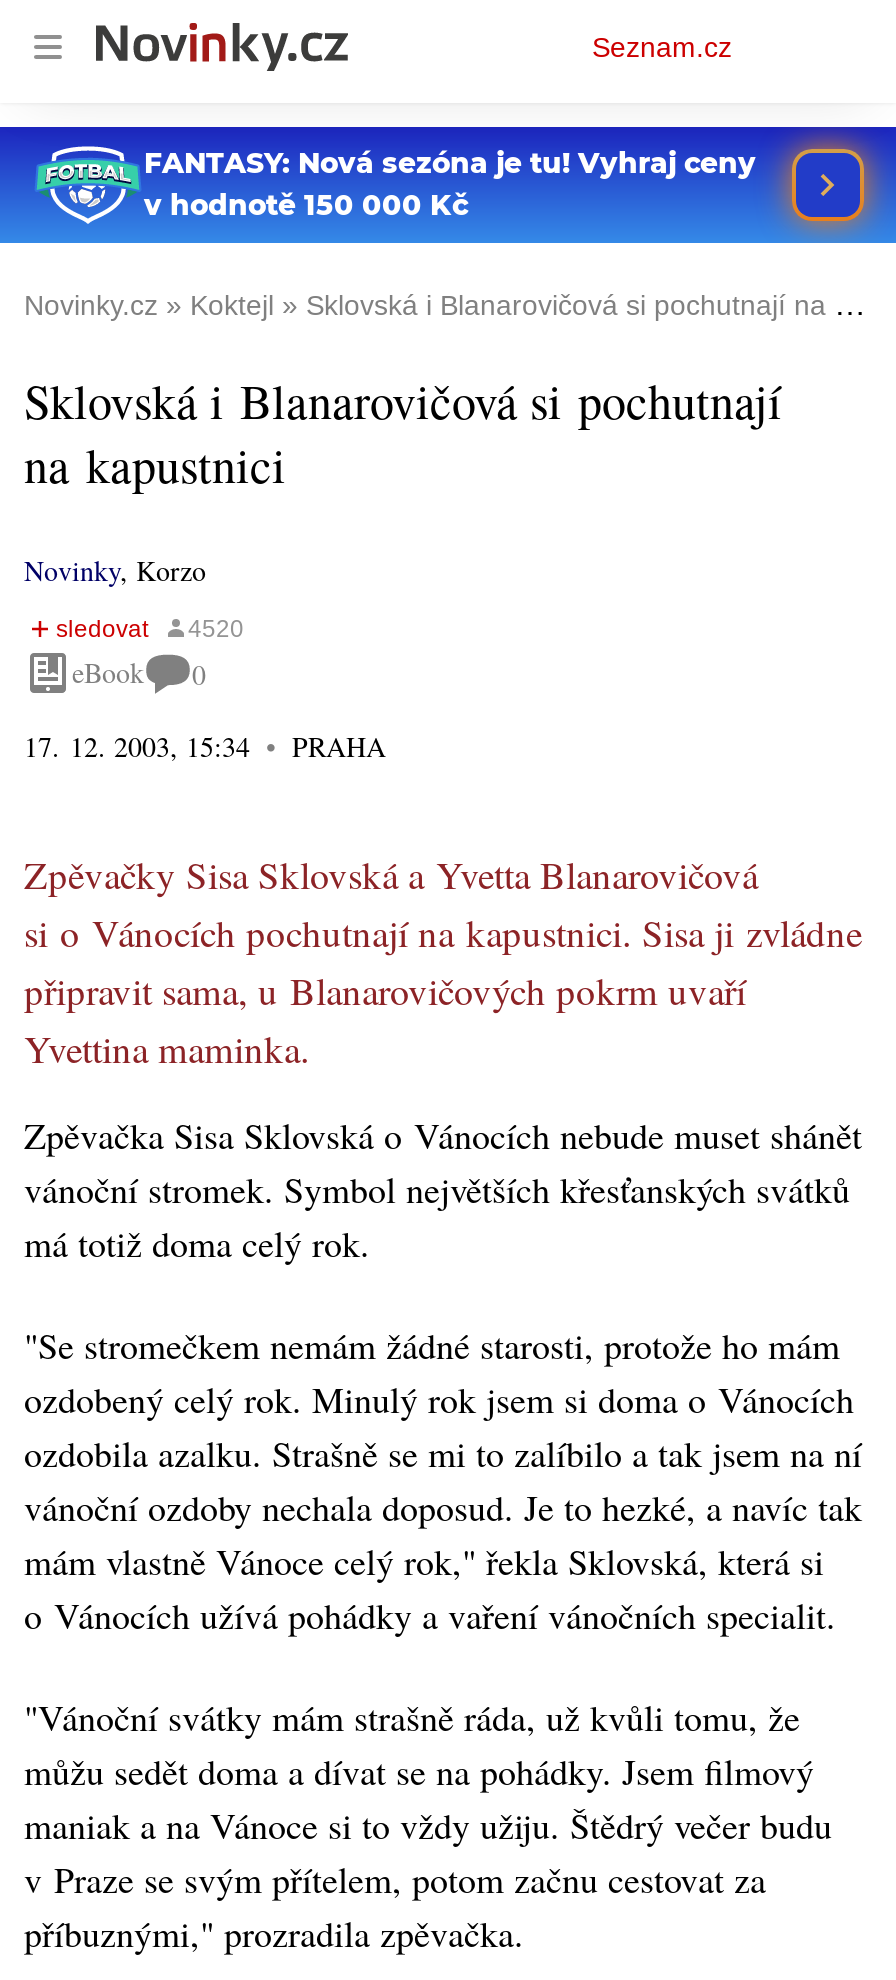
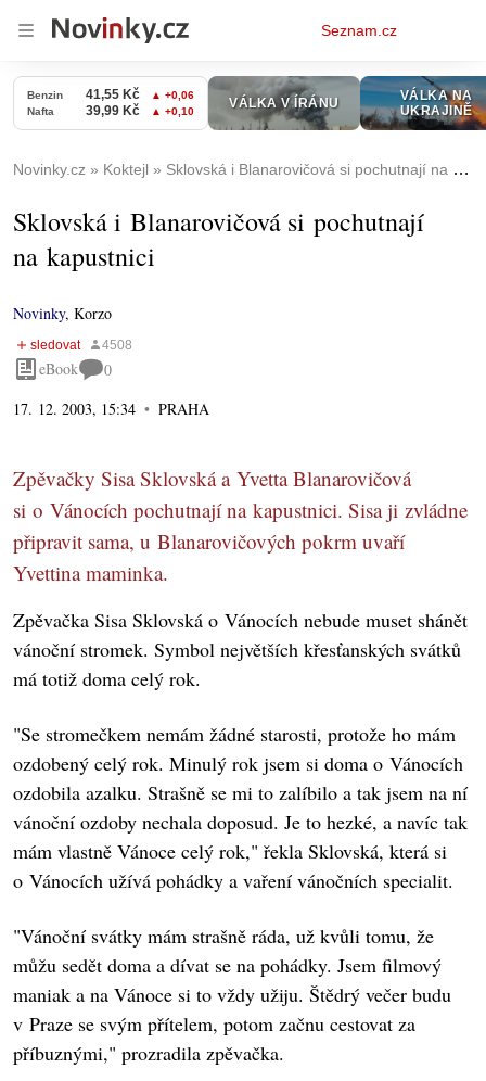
[6,125,890,245] [image] -> [3,74,483,136] [image]

